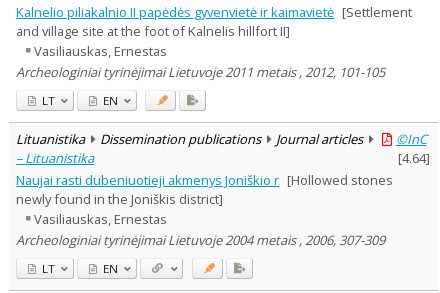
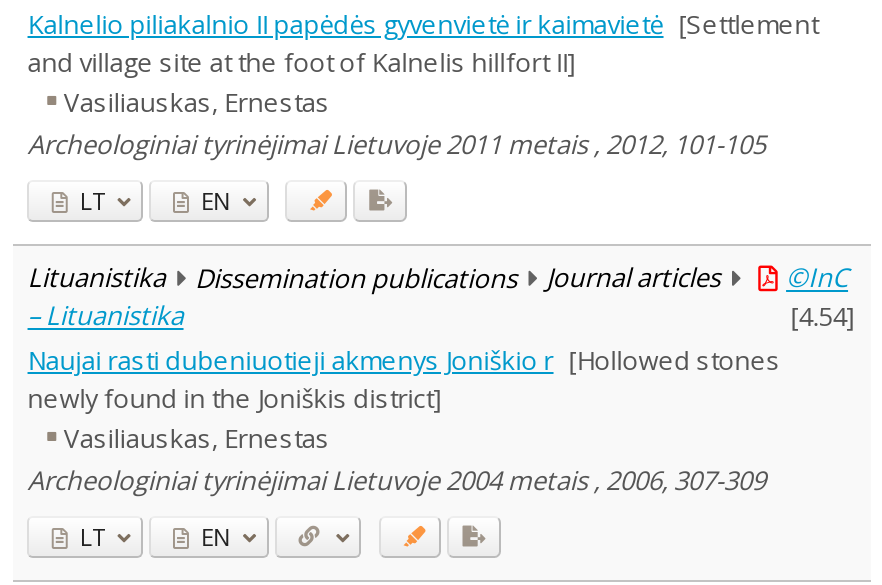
[398,149,430,167] [4.64] -> [790,297,854,333] [4.54]

